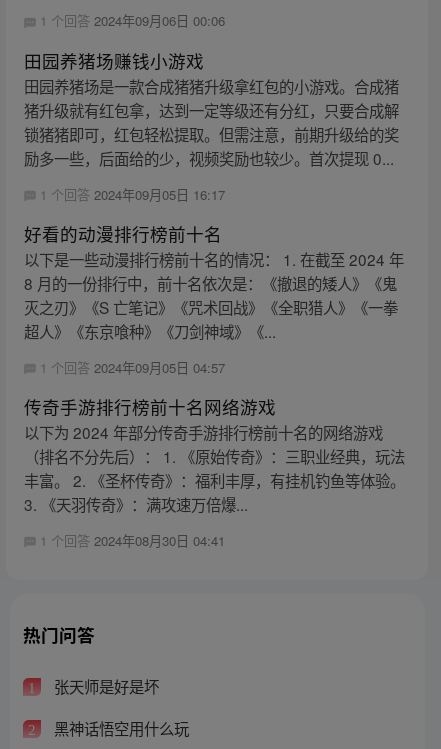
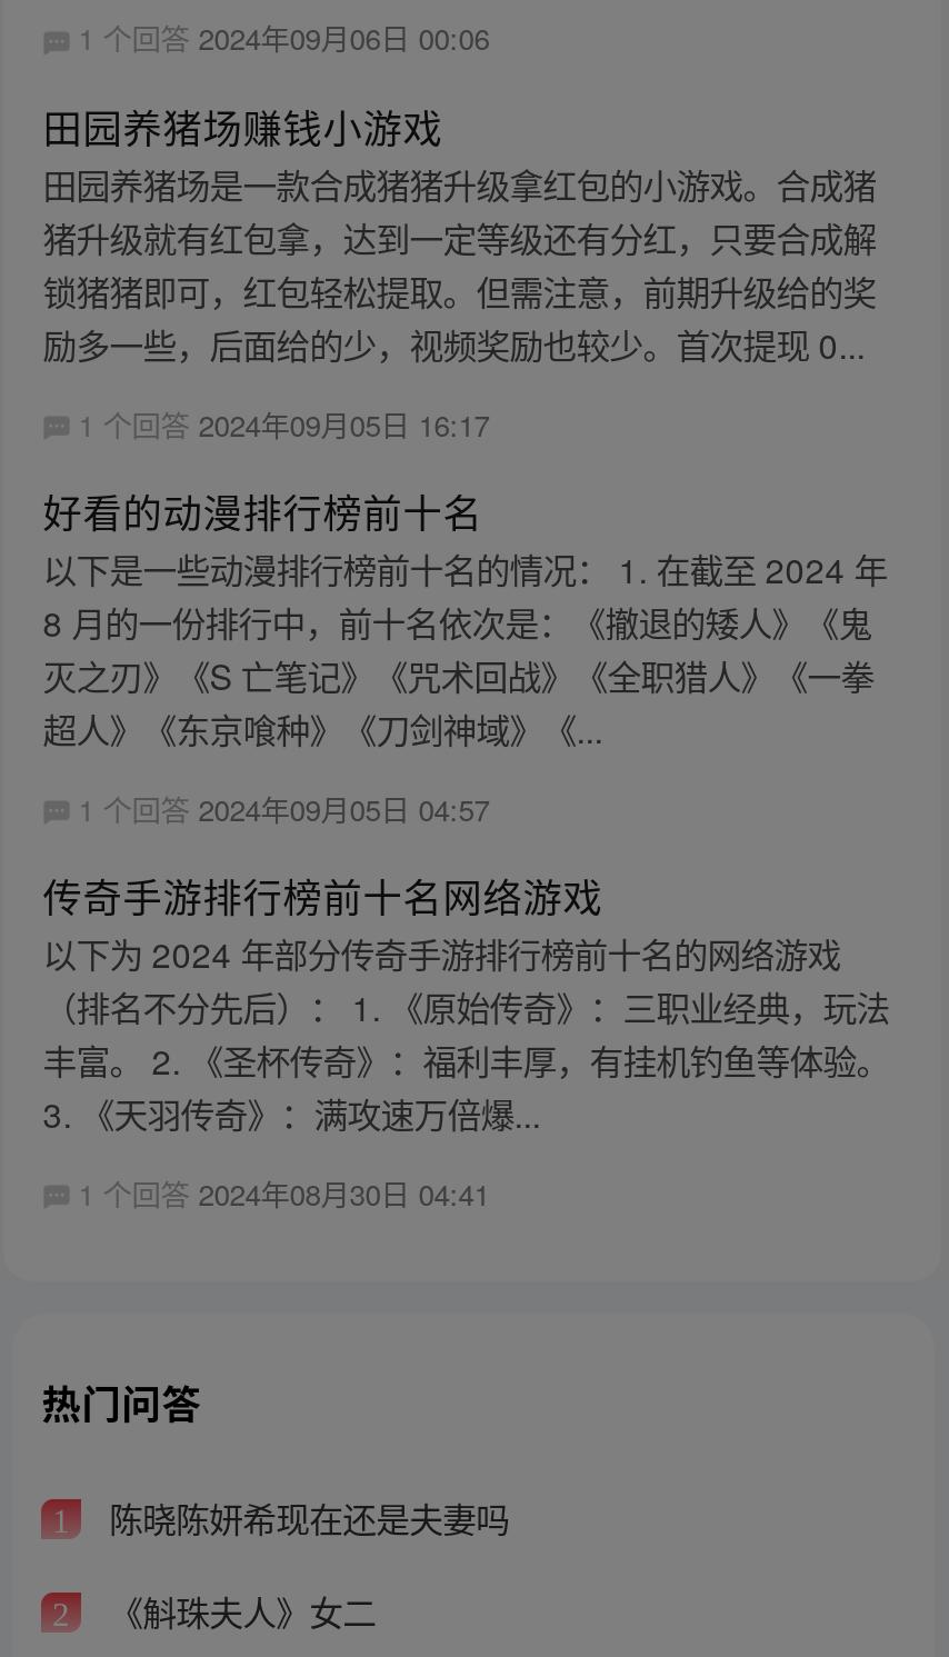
[50,675,159,697] 张天师是好是坏 -> [100,1494,509,1543] 陈晓陈妍希现在还是夫妻吗
[50,717,189,739] 黑神话悟空用什么玩 -> [100,1586,376,1635] 《斛珠夫人》女二

